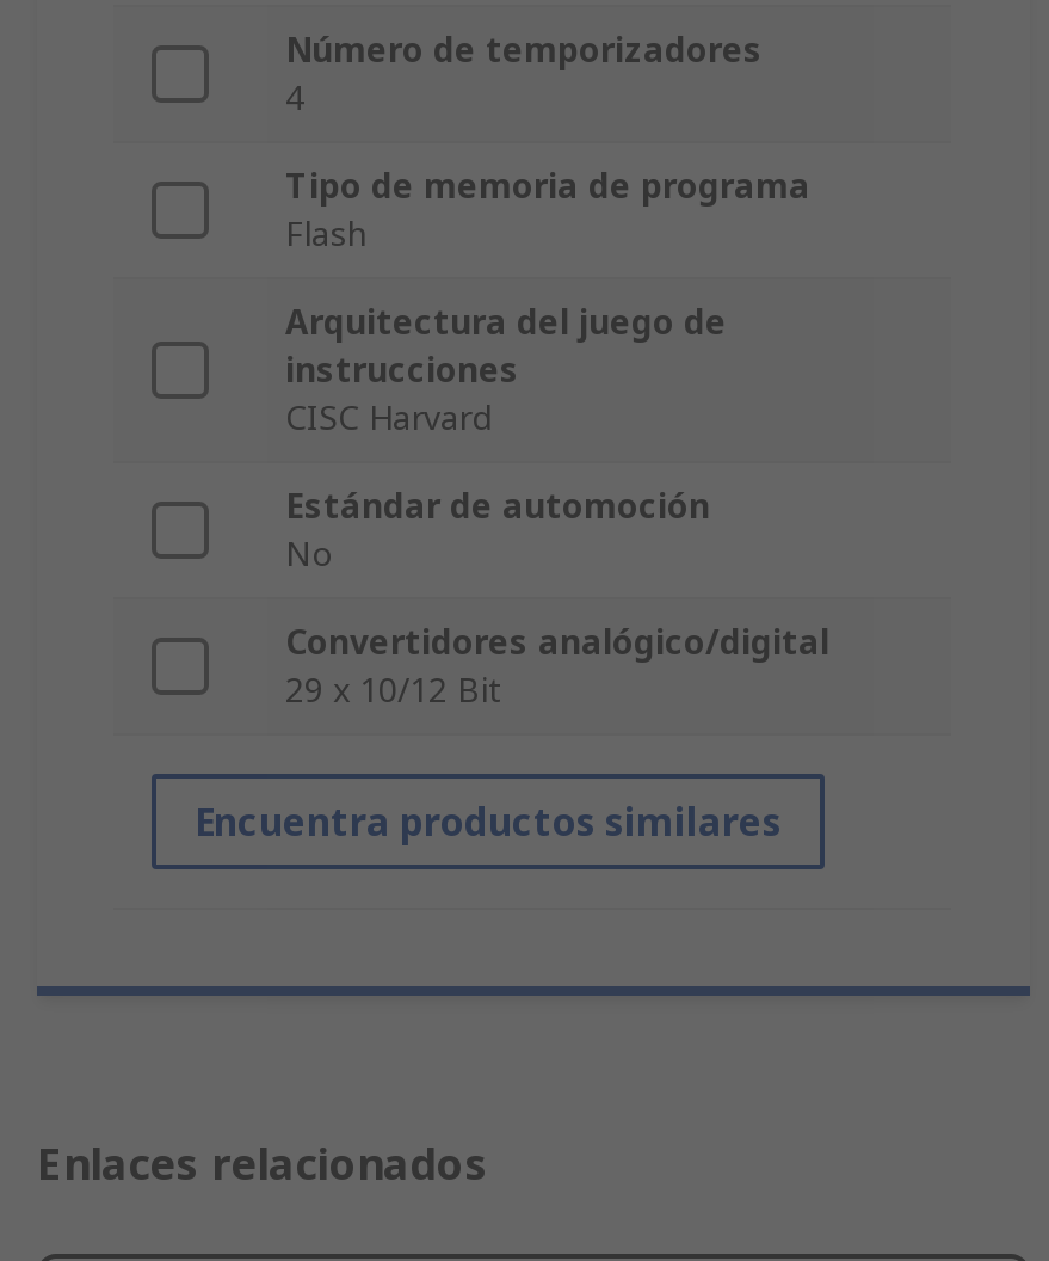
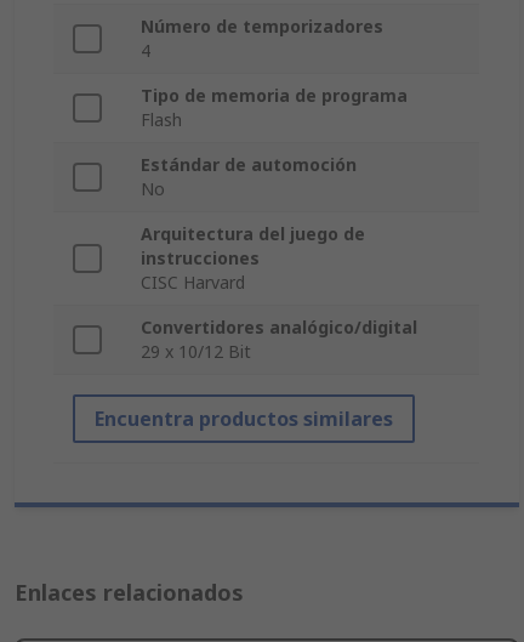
moved [285,300,727,441] -> [141,223,365,294]: Arquitectura del juego de | instrucciones | CISC Harvard
moved [285,484,710,577] -> [141,154,357,201]: Estándar de automoción | No

